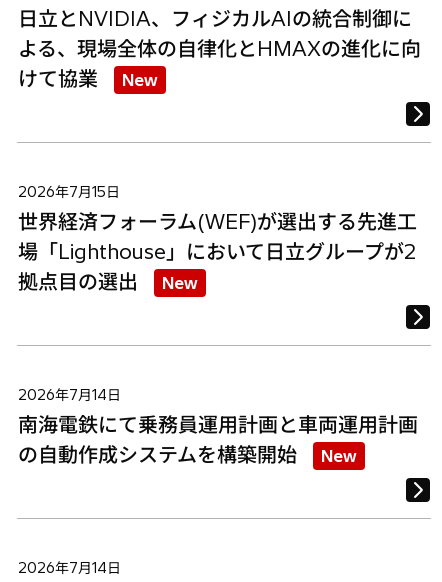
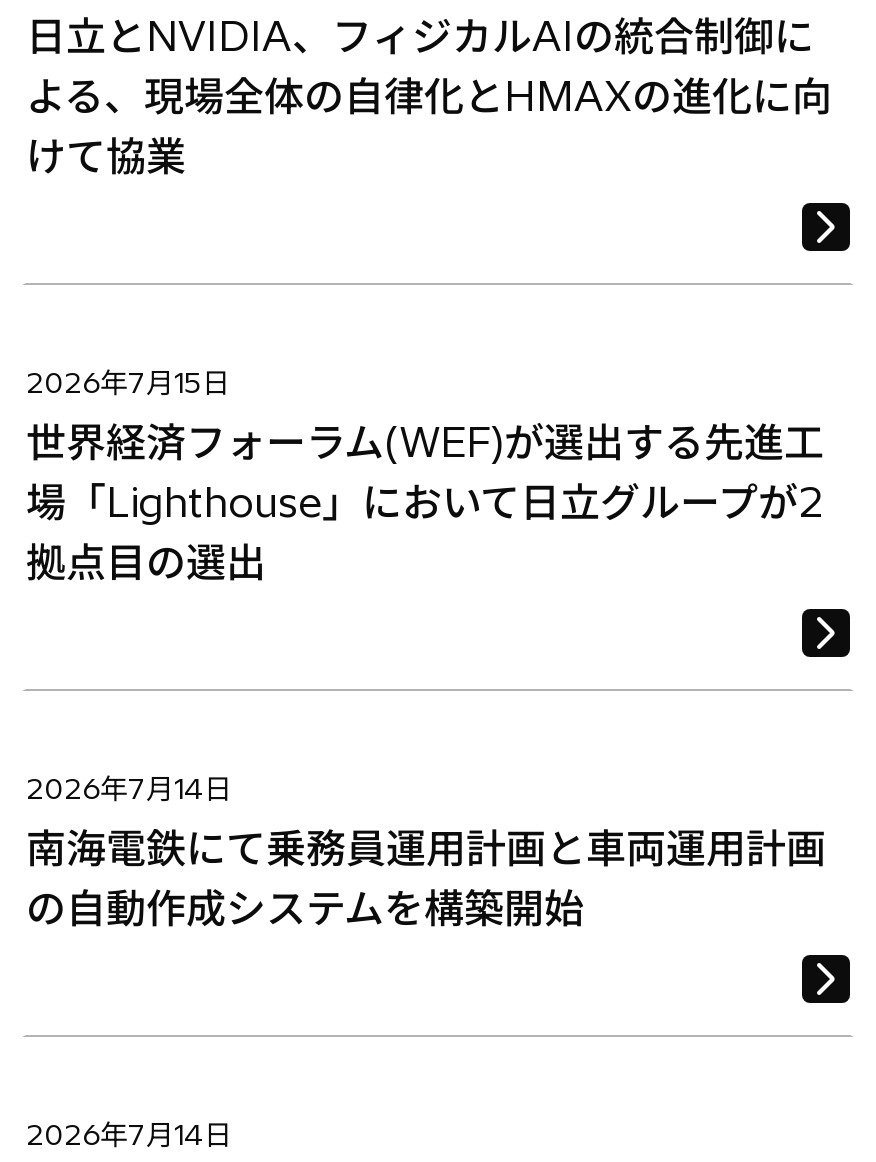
[122,70,158,90] New -> none
[162,273,198,293] New -> none
[321,446,357,466] New -> none

